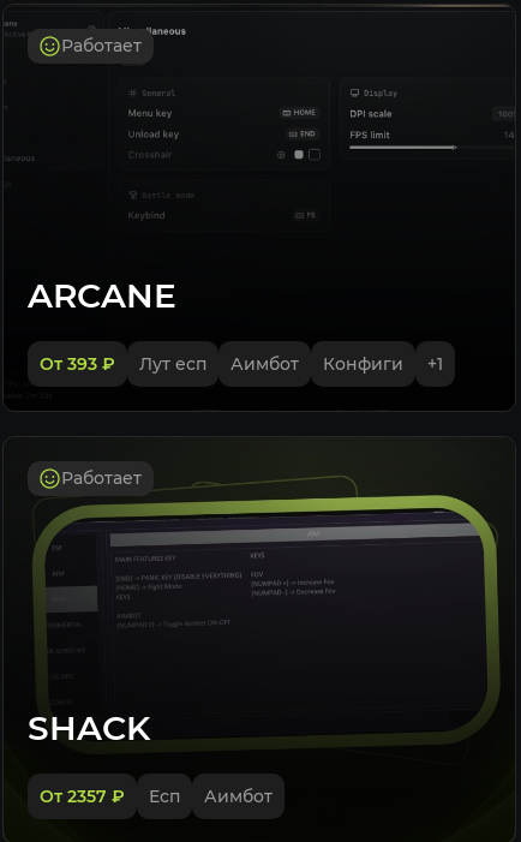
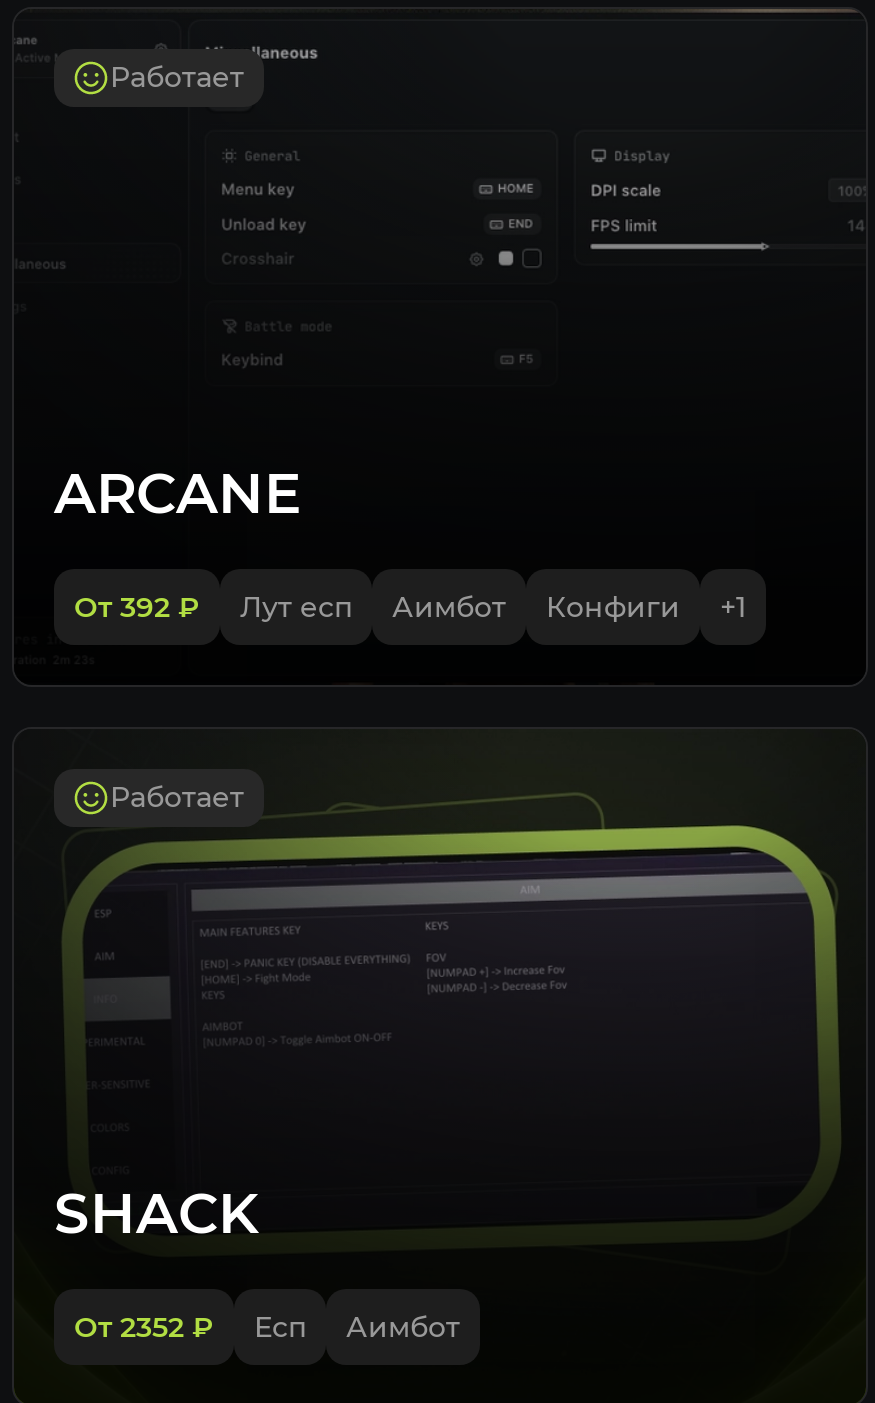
[40,353,443,375] От 393 ₽ Лут есп Аимбот Конфиги +1 -> [74,589,746,625] От 392 ₽ Лут есп Аимбот Конфиги +1
[40,786,273,807] От 2357 ₽ Есп Аимбот -> [74,1309,460,1345] От 2352 ₽ Есп Аимбот

